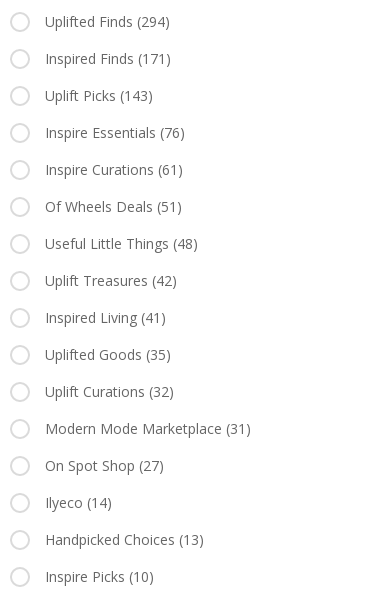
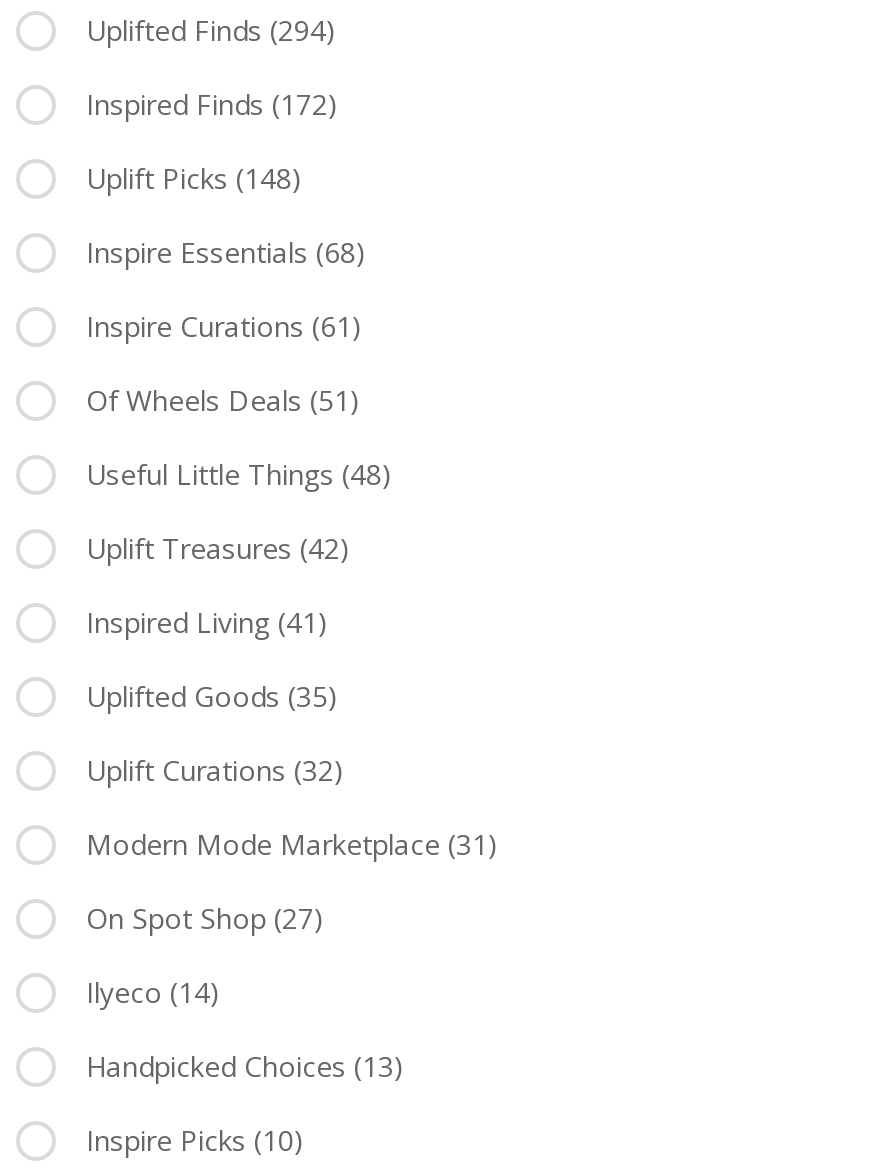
[45,49,171,68] Inspired Finds (171) -> [86,84,338,122] Inspired Finds (172)
[45,86,153,105] Uplift Picks (143) -> [86,158,302,196] Uplift Picks (148)
[45,123,185,142] Inspire Essentials (76) -> [86,232,366,270] Inspire Essentials (68)

